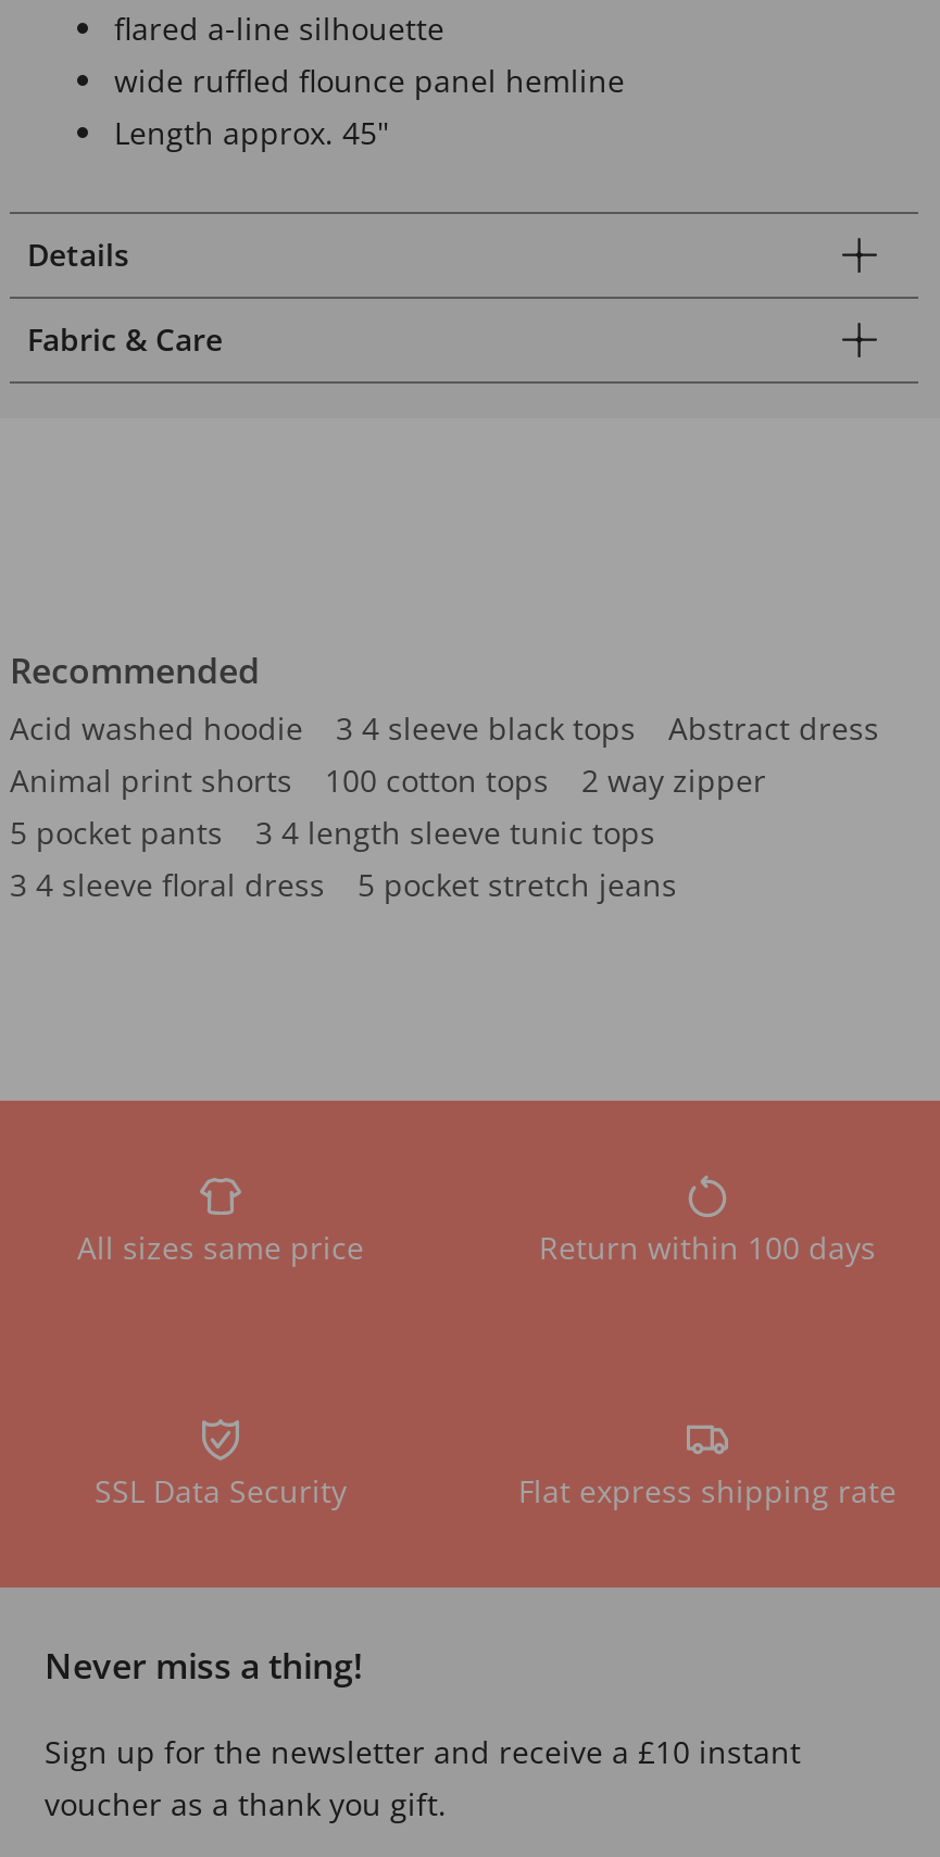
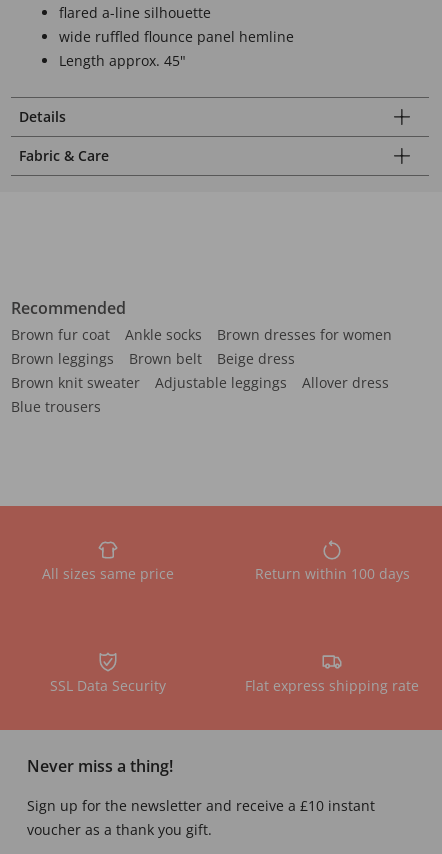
[10,707,879,905] Acid washed hoodie | 3 4 sleeve black tops | Abstract dress | Animal print shorts | 100 cotton tops | 2 way zipper | 5 pocket pants | 3 4 length sleeve tunic tops | 3 4 sleeve floral dress | 5 pocket stretch jeans -> [11,325,392,416] Brown fur coat | Ankle socks | Brown dresses for women | Brown leggings | Brown belt | Beige dress | Brown knit sweater | Adjustable leggings | Allover dress | Blue trousers

